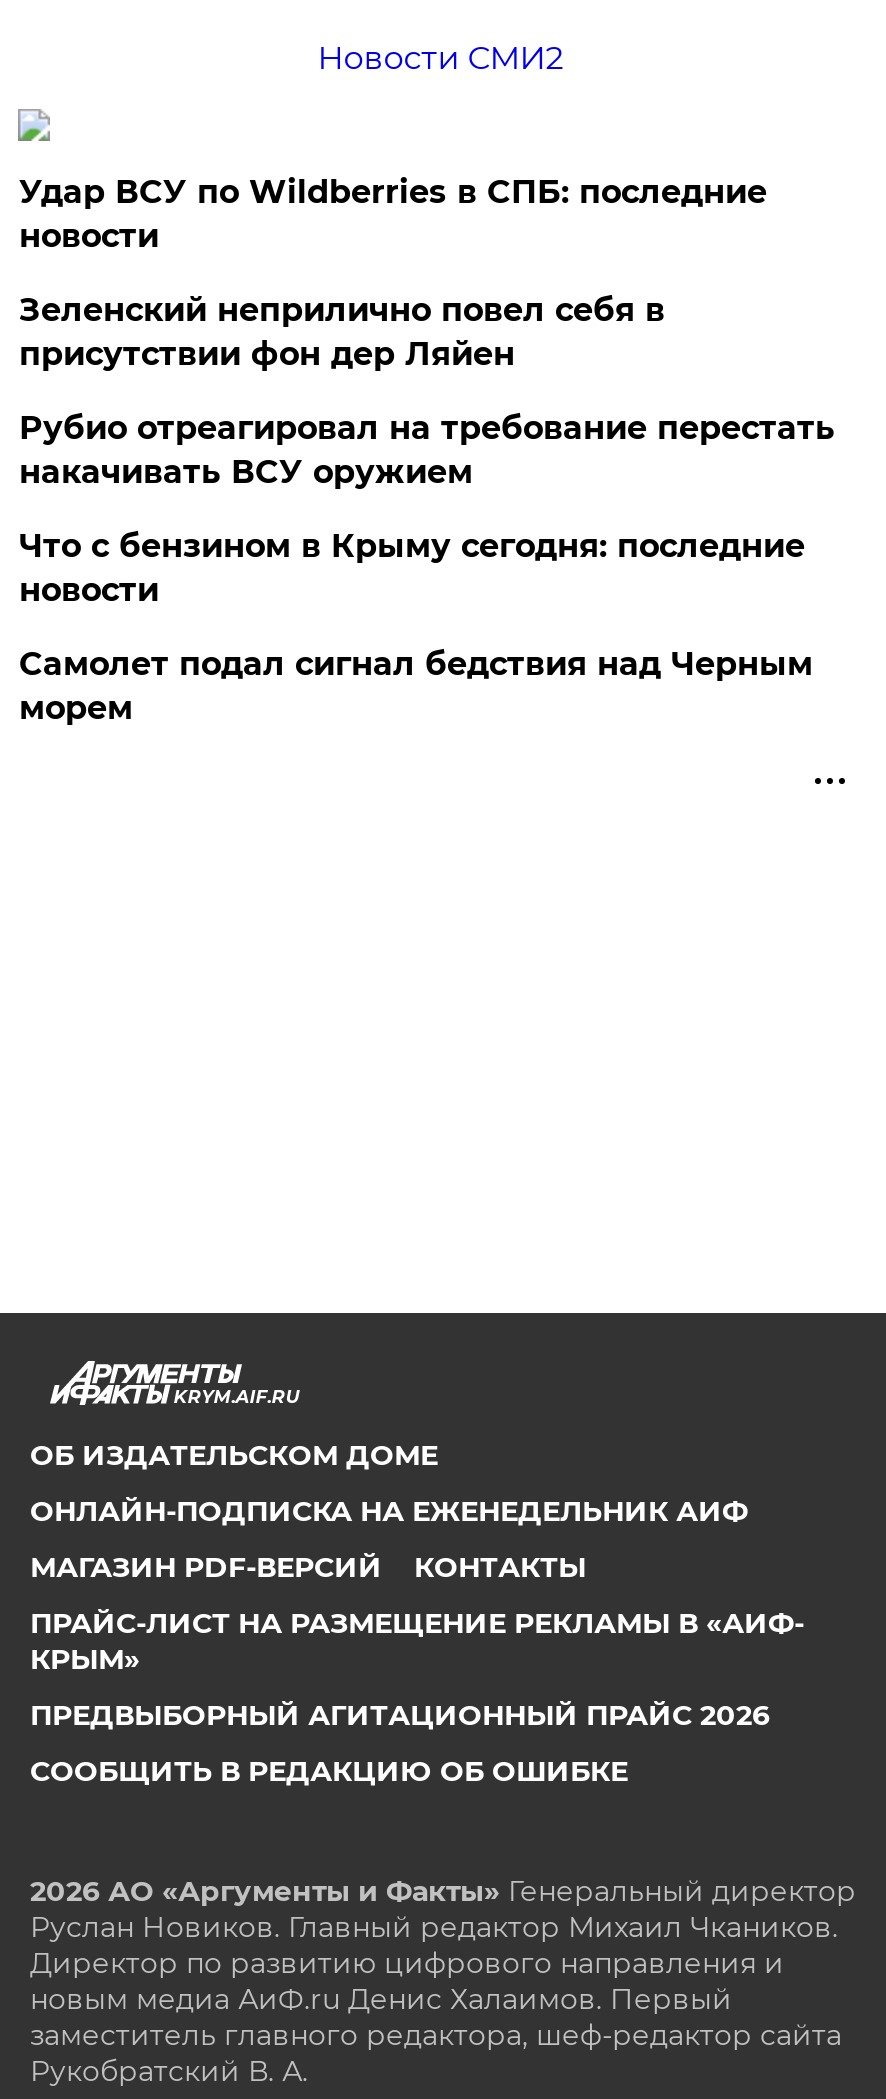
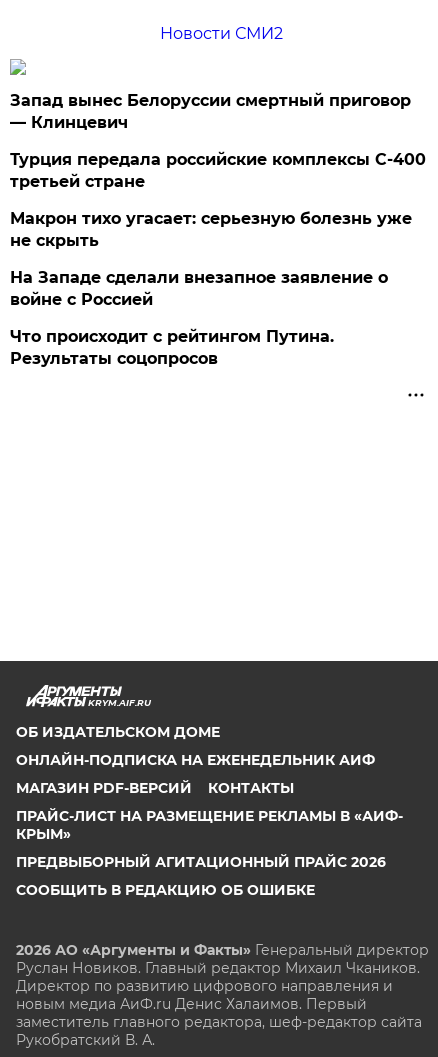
[19,173,767,255] Удар ВСУ по Wildberries в СПБ: последние | новости -> [10,91,411,132] Запад вынес Белоруссии смертный приговор | — Клинцевич
[19,291,665,373] Зеленский неприлично повел cебя в | присутствии фон дер Ляйен -> [10,150,426,191] Турция передала российские комплексы С-400 | третьей стране
[19,409,835,491] Рубио отреагировал на требование перестать | накачивать ВСУ оружием -> [10,209,412,250] Макрон тихо угасает: серьезную болезнь уже | не скрыть
[19,527,805,609] Что с бензином в Крыму сегодня: последние | новости -> [10,268,388,309] На Западе сделали внезапное заявление о | войне с Россией
[19,645,813,727] Самолет подал сигнал бедствия над Черным | морем -> [10,327,334,368] Что происходит с рейтингом Путина. | Результаты соцопросов

